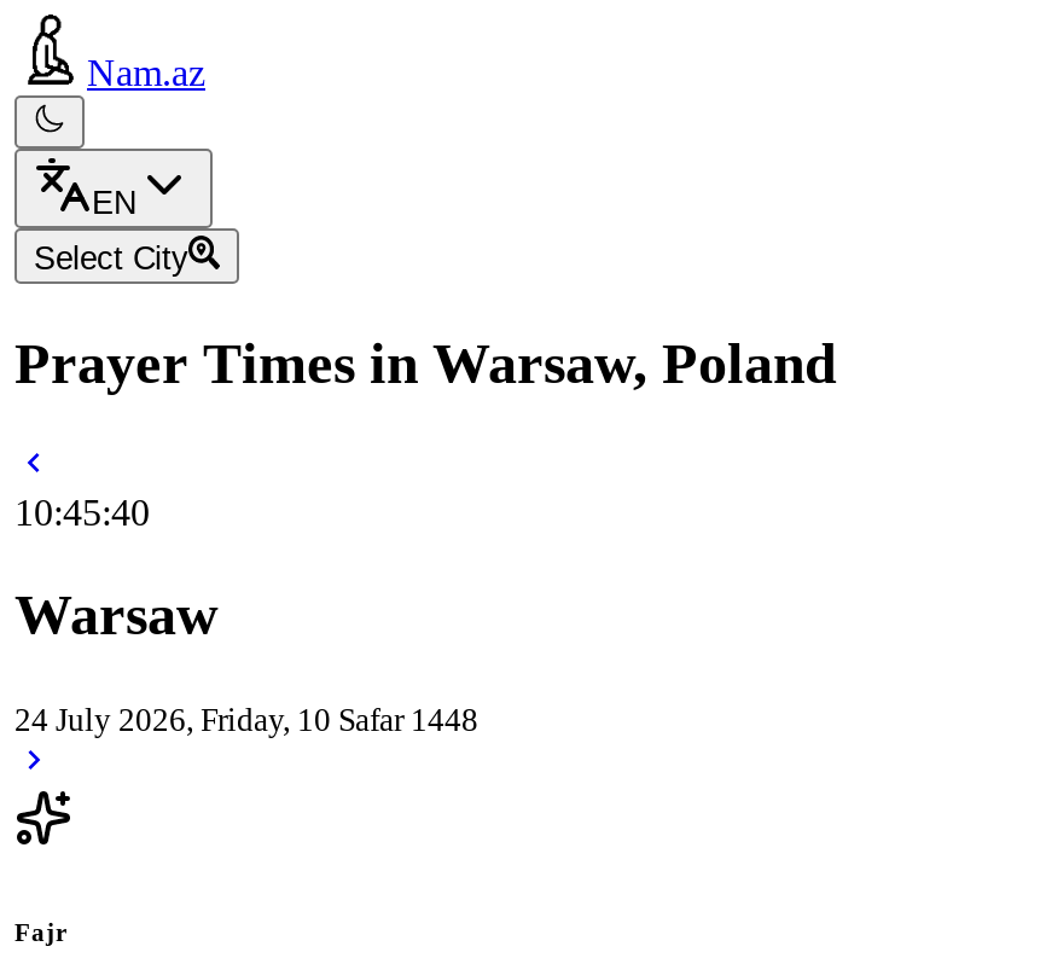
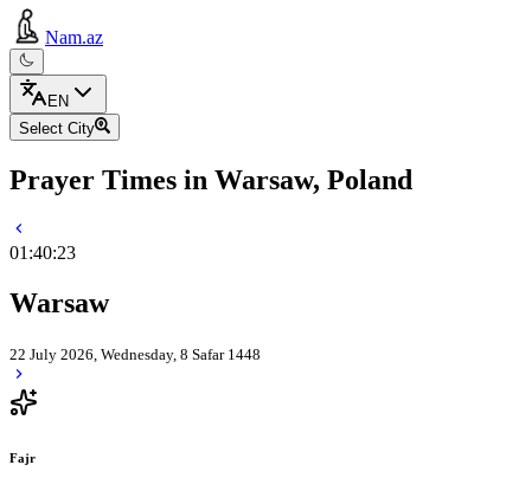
[14,493,150,534] 10:45:40 -> [9,243,76,263] 01:40:23
[14,703,478,739] 24 July 2026, Friday, 10 Safar 1448 -> [9,346,261,364] 22 July 2026, Wednesday, 8 Safar 1448

